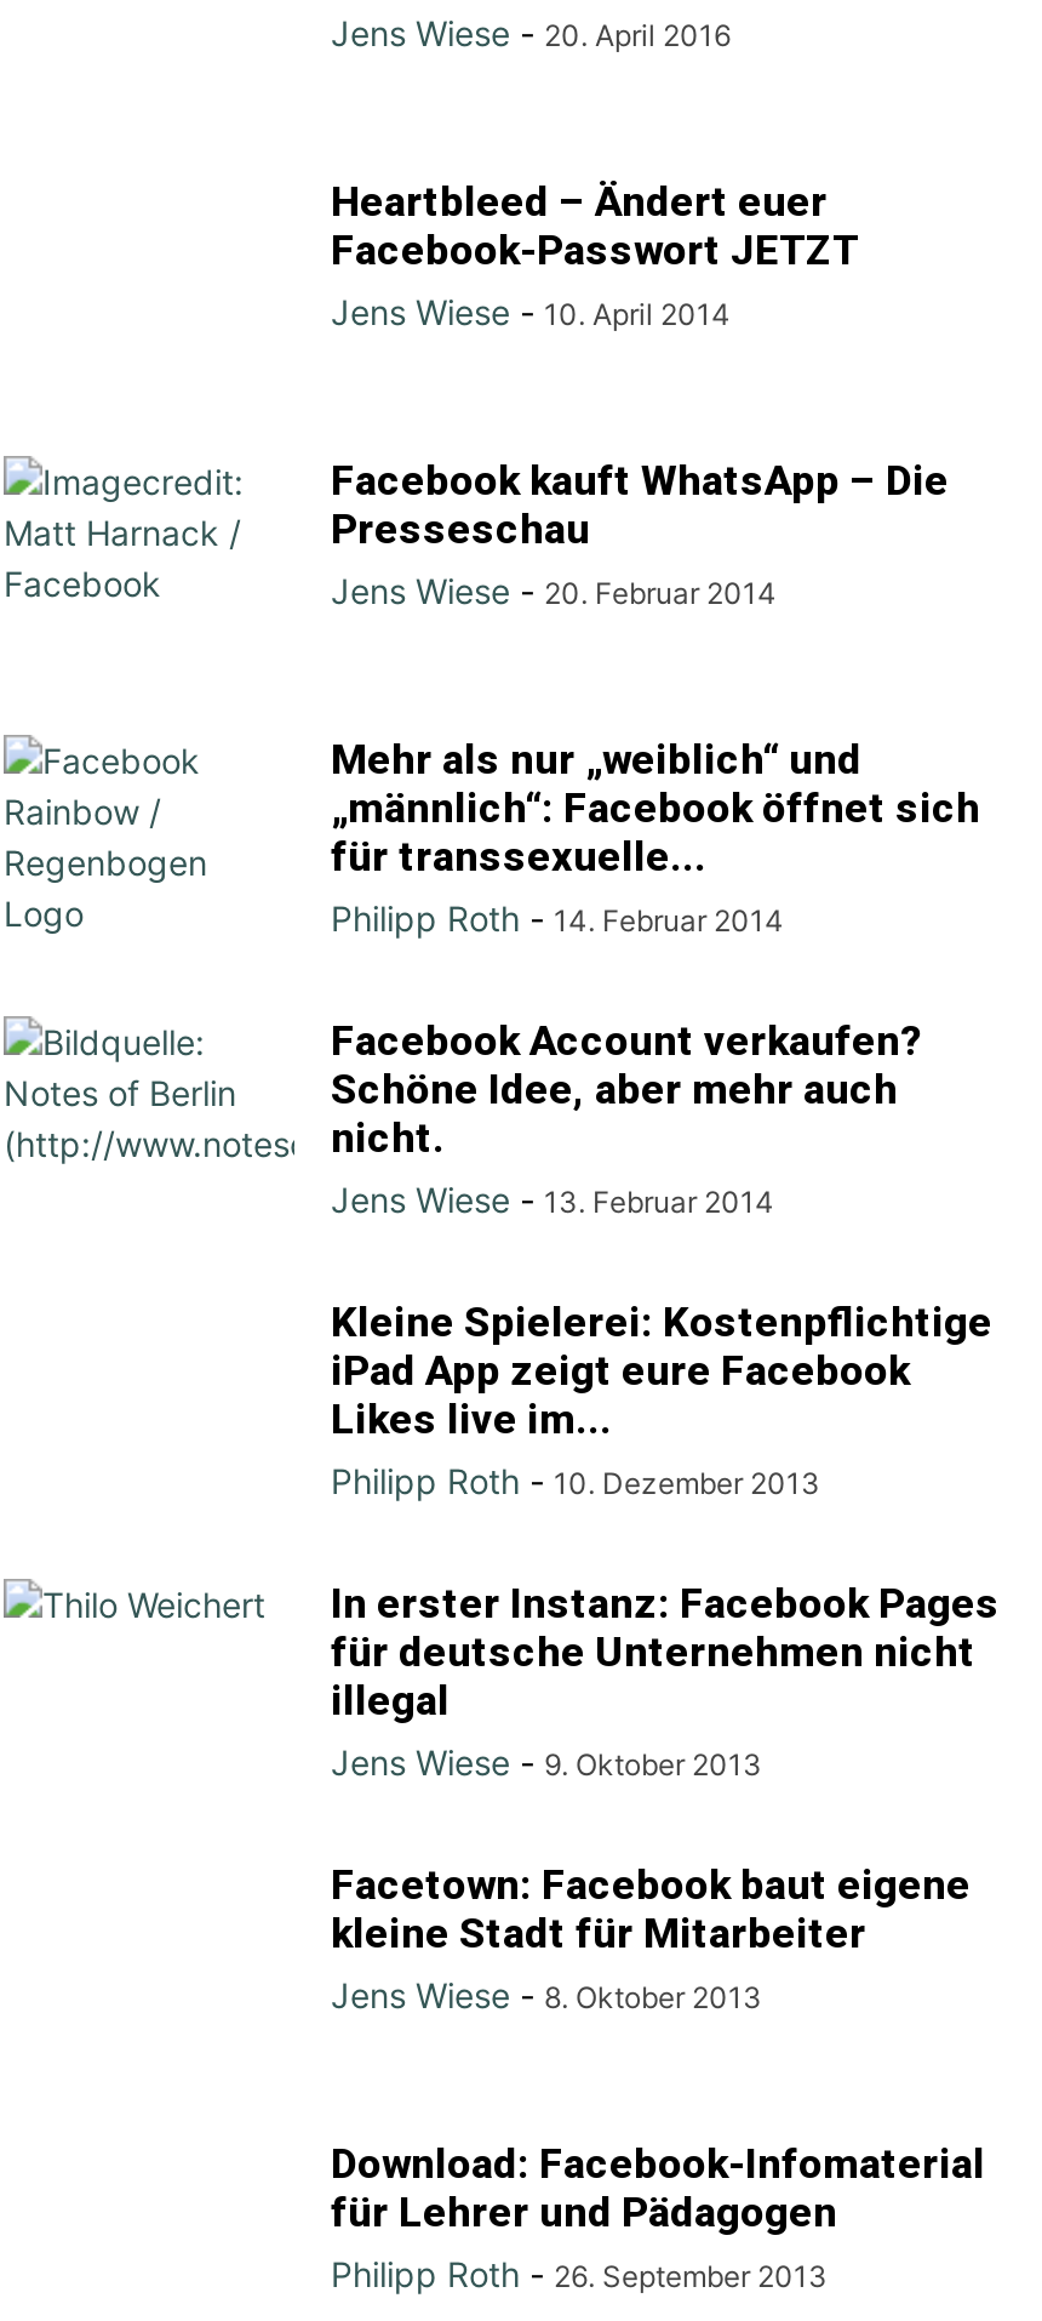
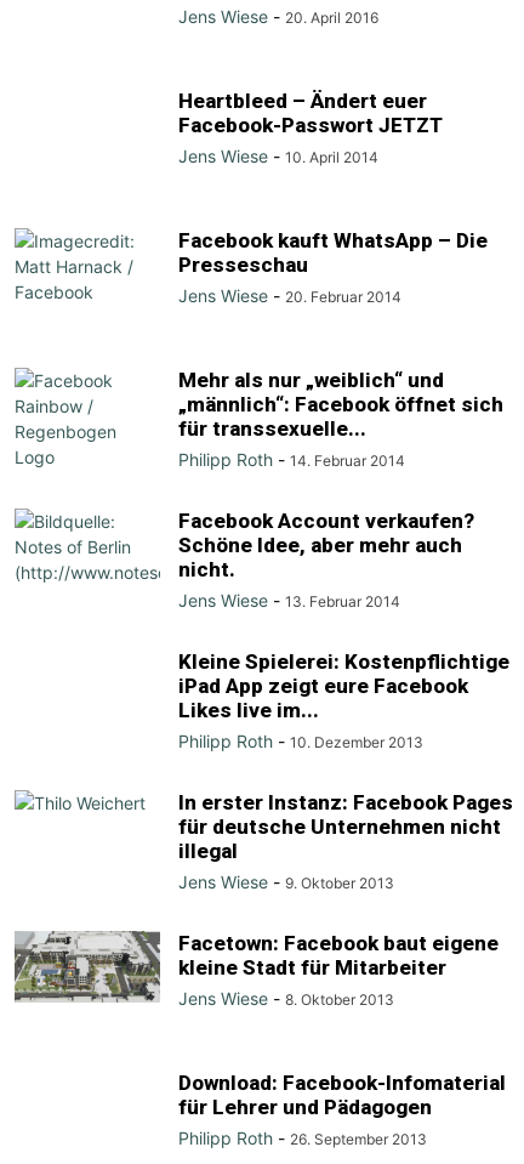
none -> [13,930,161,1004] [image]

